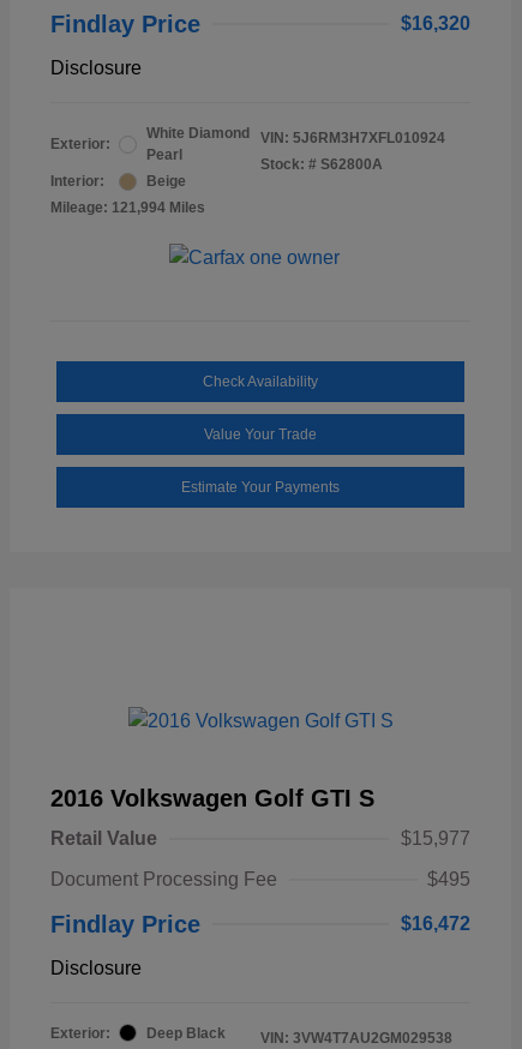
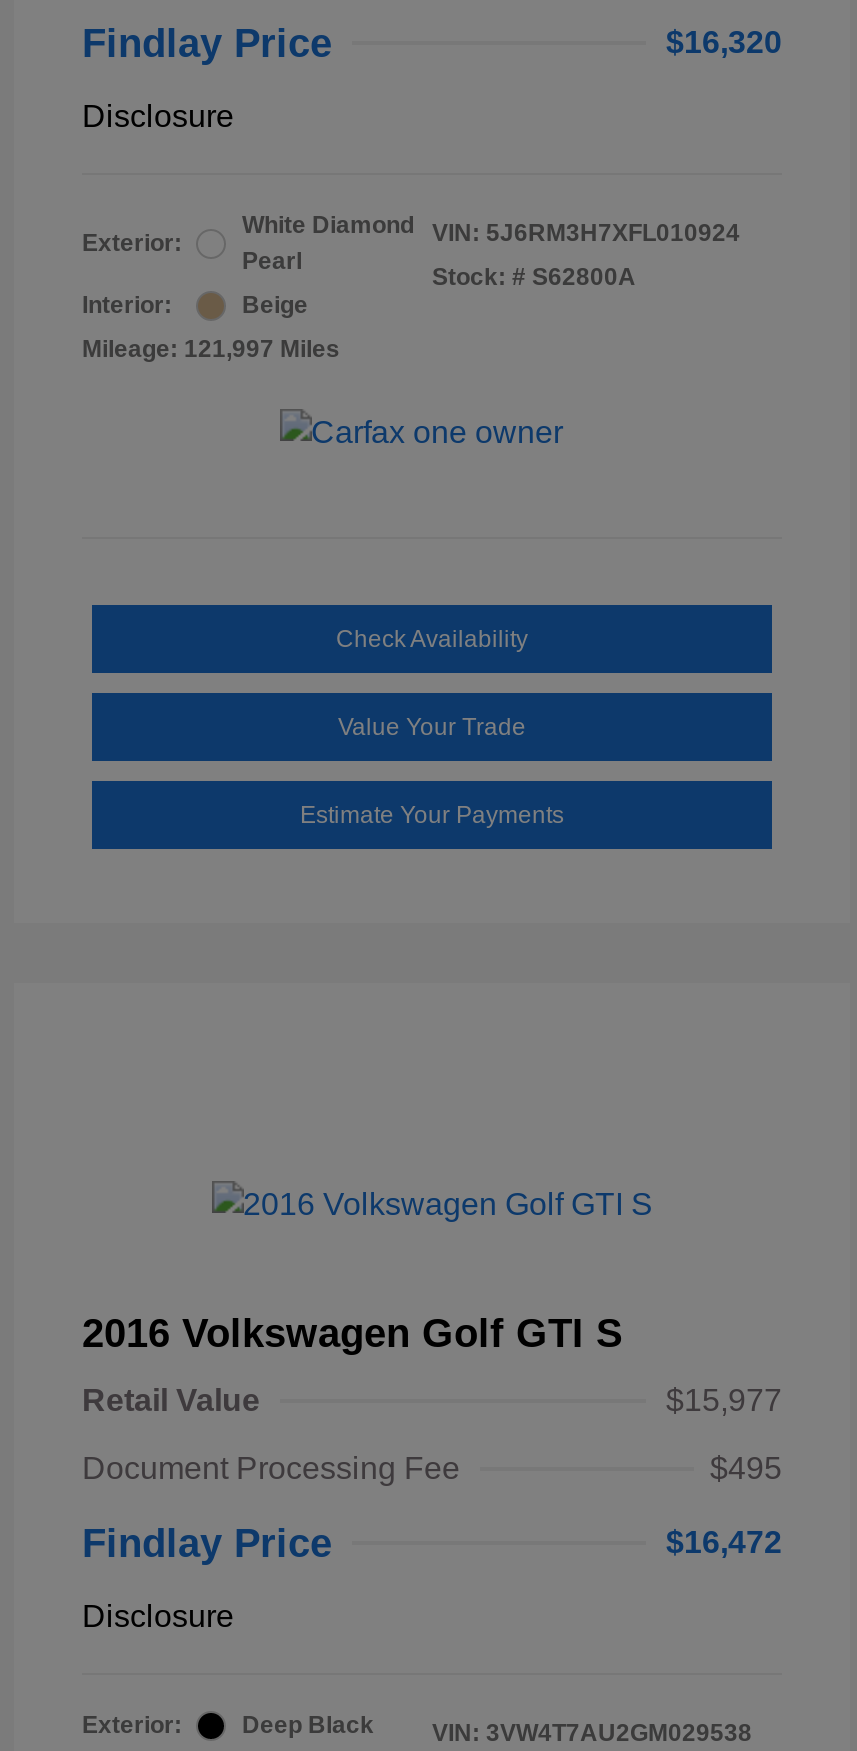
[50,199,205,216] Mileage: 121,994 Miles -> [82,335,340,363] Mileage: 121,997 Miles

